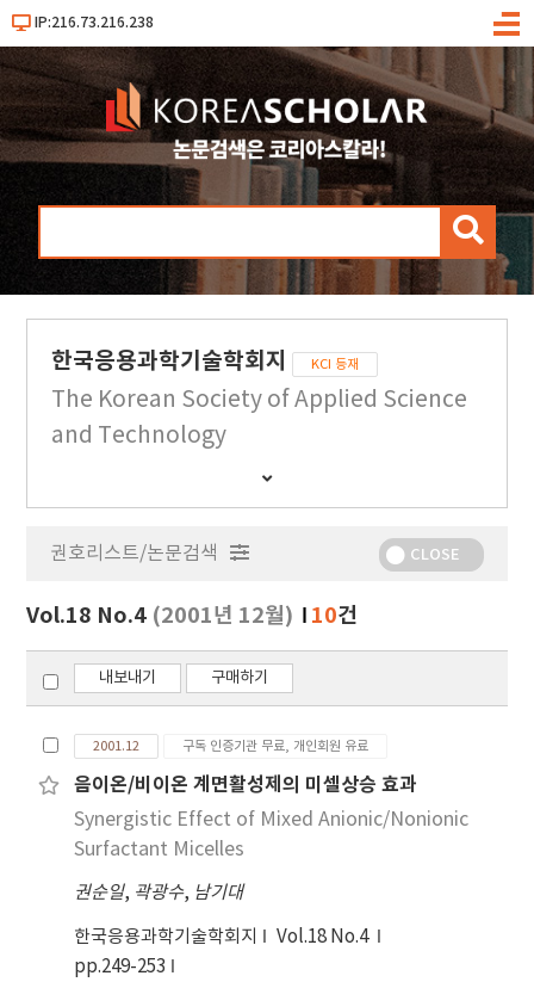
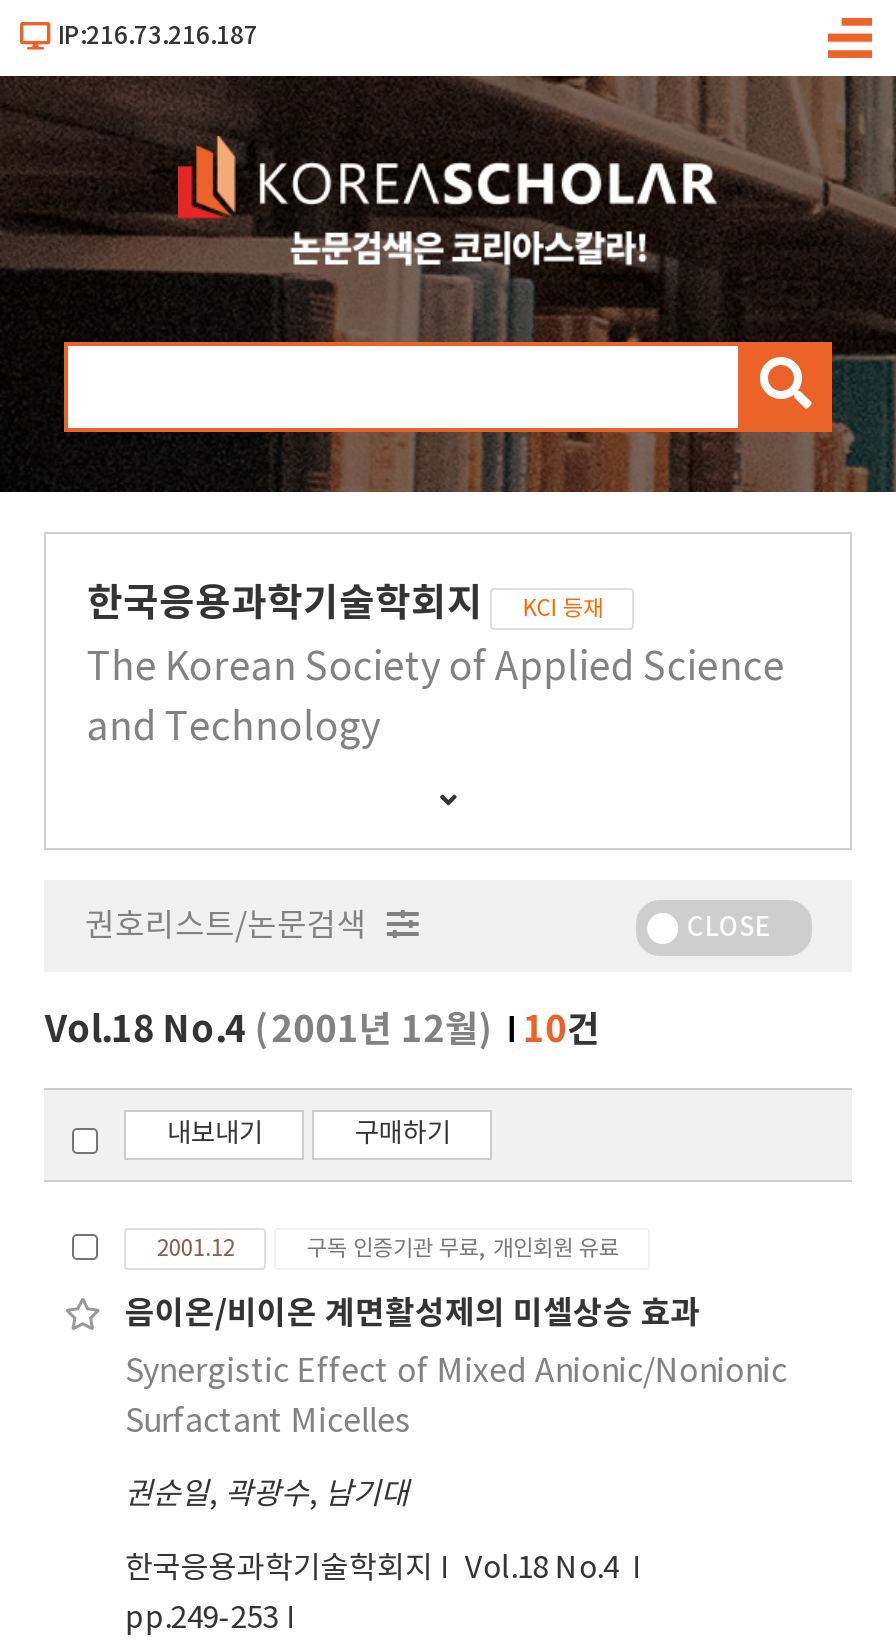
[35,14,154,31] IP:216.73.216.238 -> [58,22,258,50] IP:216.73.216.187

